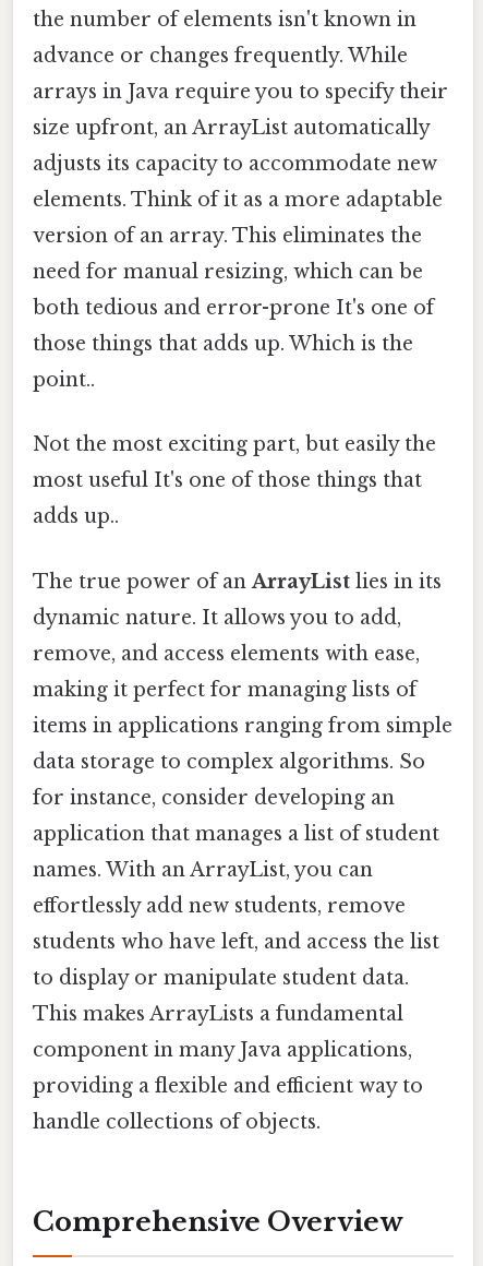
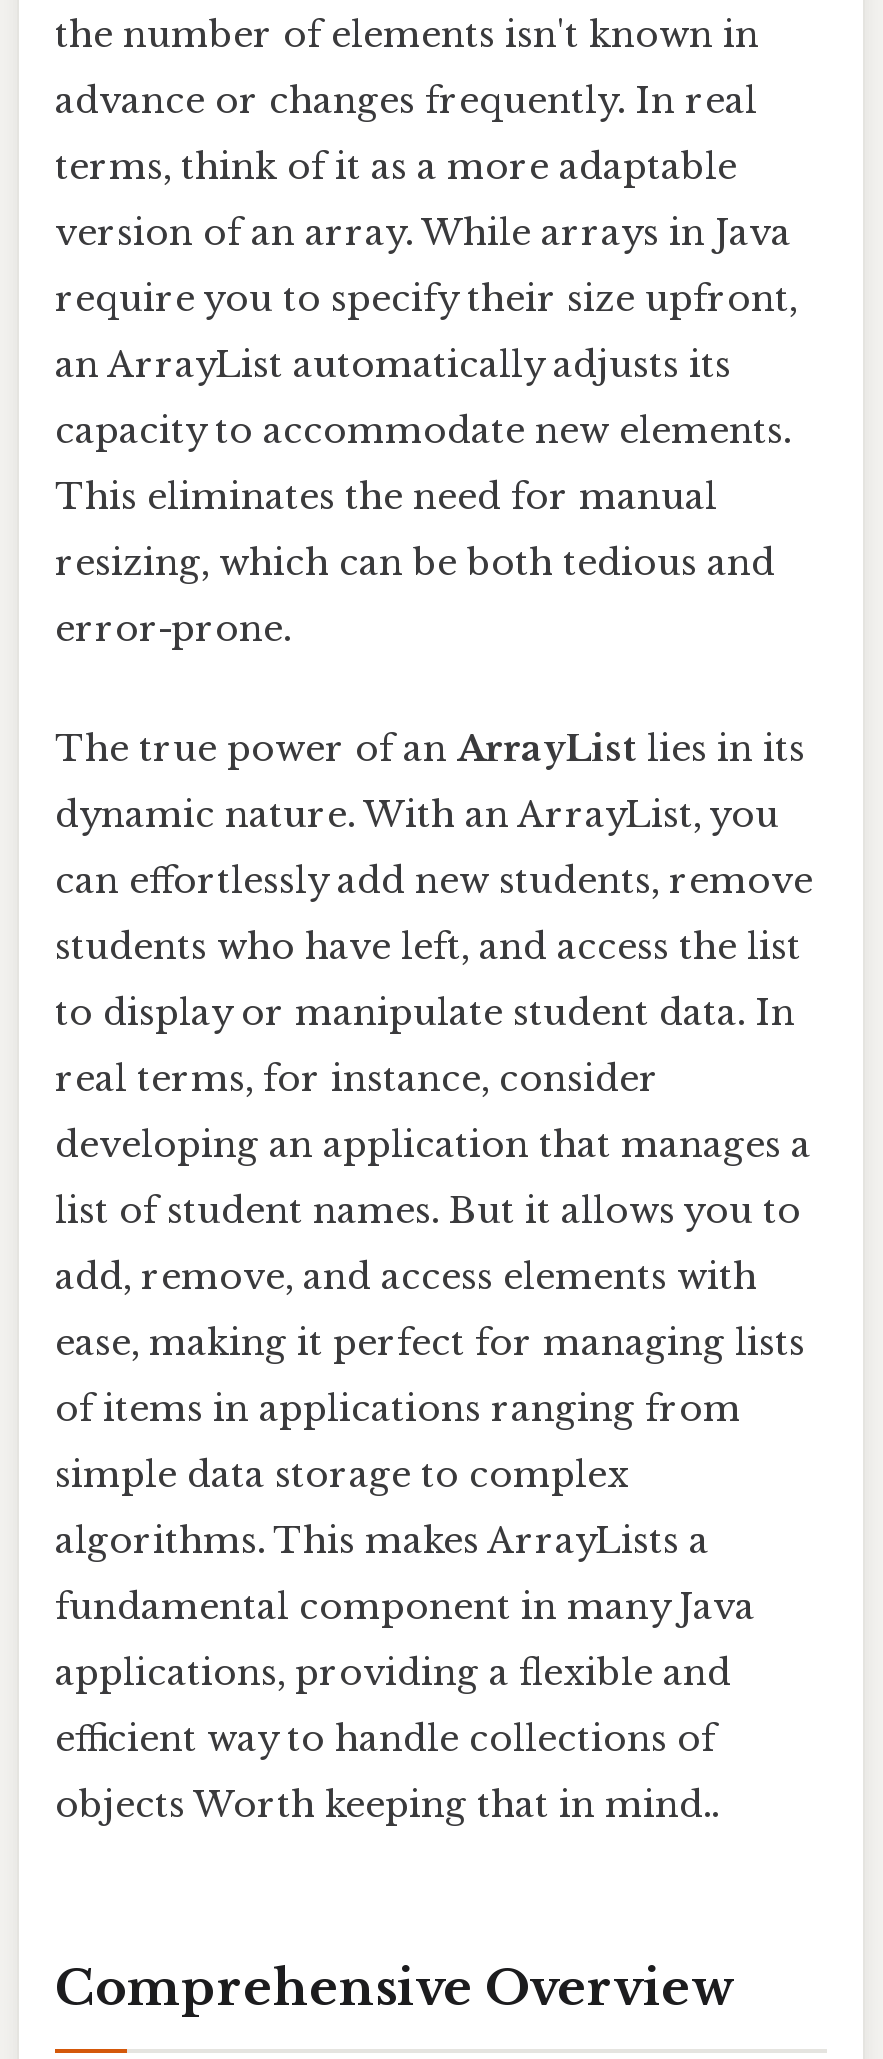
[33,44,448,529] advance or changes frequently. While | arrays in Java require you to specify their | size upfront, an ArrayList automatically | adjusts its capacity to accommodate new | elements. Think of it as a more adaptable | version of an array. This eliminates the | need for manual resizing, which can be | both tedious and error-prone It's one of | those things that adds up. Which is the | point.. | Not the most exciting part, but easily the | most useful It's one of those things that | adds up.. -> [55,79,797,651] advance or changes frequently. In real | terms, think of it as a more adaptable | version of an array. While arrays in Java | require you to specify their size upfront, | an ArrayList automatically adjusts its | capacity to accommodate new elements. | This eliminates the need for manual | resizing, which can be both tedious and | error-prone.
moved [33,569,442,593] -> [55,726,805,770]: The true power of an ArrayList lies in its
[33,605,452,917] dynamic nature. It allows you to add, | remove, and access elements with ease, | making it perfect for managing lists of | items in applications ranging from simple | data storage to complex algorithms. So | for instance, consider developing an | application that manages a list of student | names. With an ArrayList, you can | effortlessly add new students, remove -> [55,792,813,902] dynamic nature. With an ArrayList, you | can effortlessly add new students, remove
moved [33,929,439,953] -> [55,924,801,968]: students who have left, and access the list
[33,965,423,1134] to display or manipulate student data. | This makes ArrayLists a fundamental | component in many Java applications, | providing a flexible and efficient way to | handle collections of objects. -> [55,990,811,1826] to display or manipulate student data. In | real terms, for instance, consider | developing an application that manages a | list of student names. But it allows you to | add, remove, and access elements with | ease, making it perfect for managing lists | of items in applications ranging from | simple data storage to complex | algorithms. This makes ArrayLists a | fundamental component in many Java | applications, providing a flexible and | efficient way to handle collections of | objects Worth keeping that in mind..

